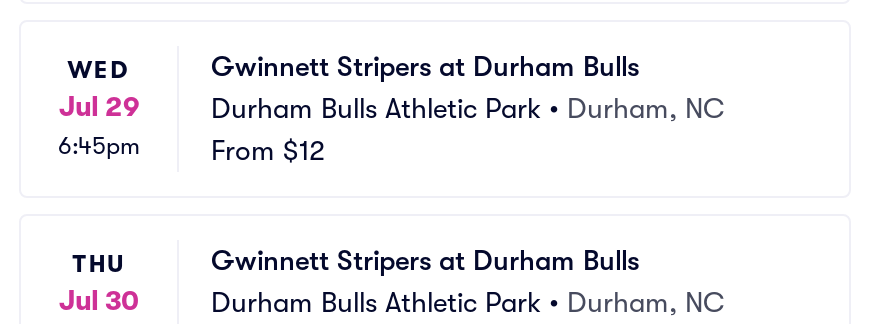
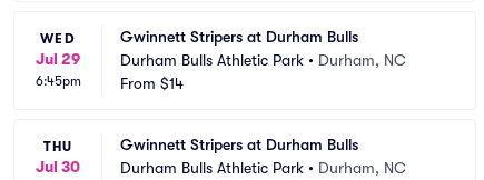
[211,134,325,166] From $12 -> [120,74,184,92] From $14

